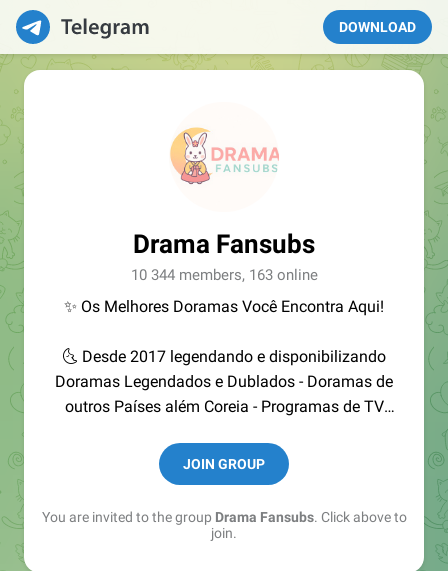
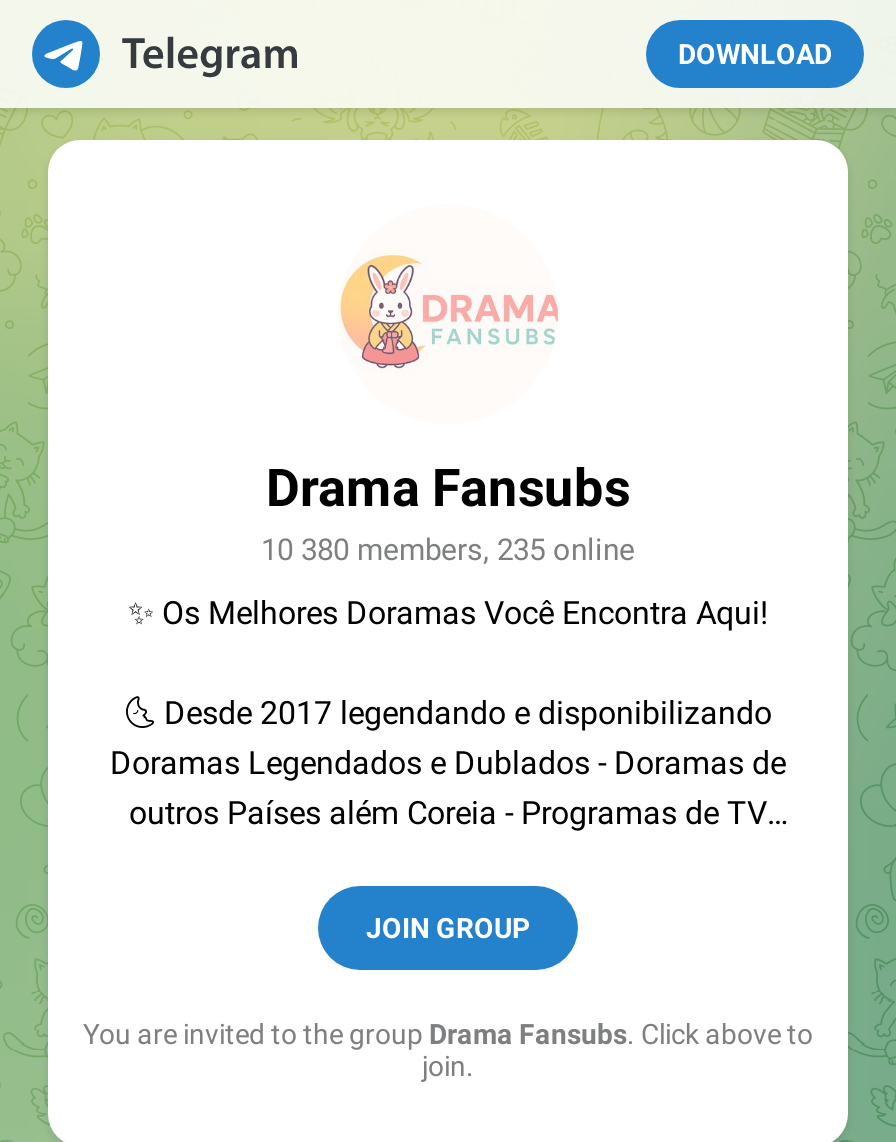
[130,266,317,284] 10 344 members, 163 online -> [261,532,635,568] 10 380 members, 235 online

